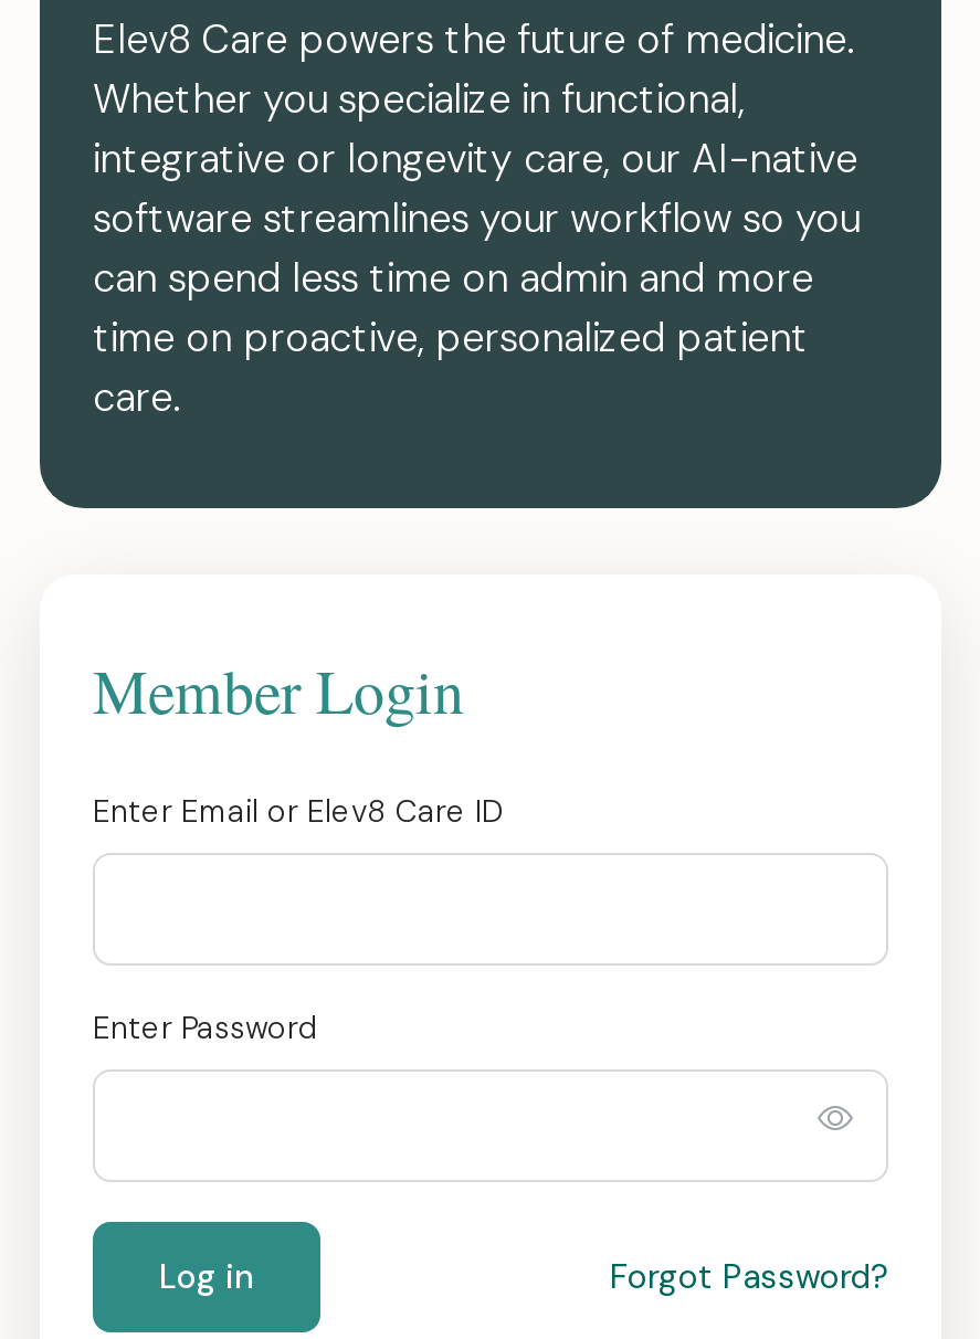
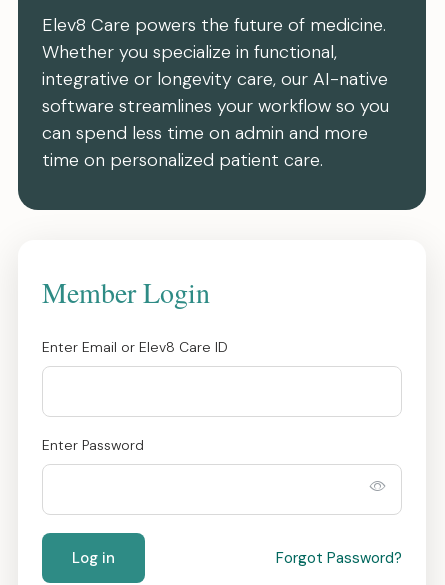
[93,312,809,424] time on proactive, personalized patient | care. -> [42,148,323,172] time on personalized patient care.

